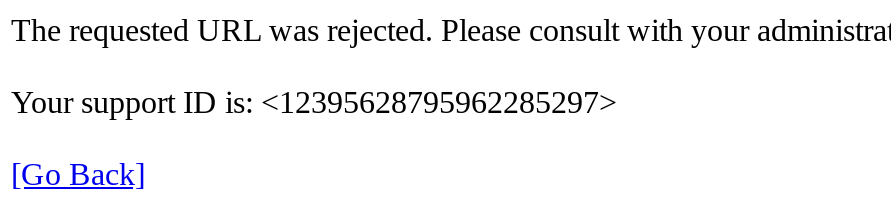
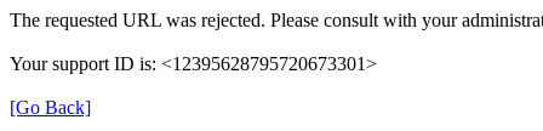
[11,85,617,119] Your support ID is: <12395628795962285297> -> [10,53,377,74] Your support ID is: <12395628795720673301>

